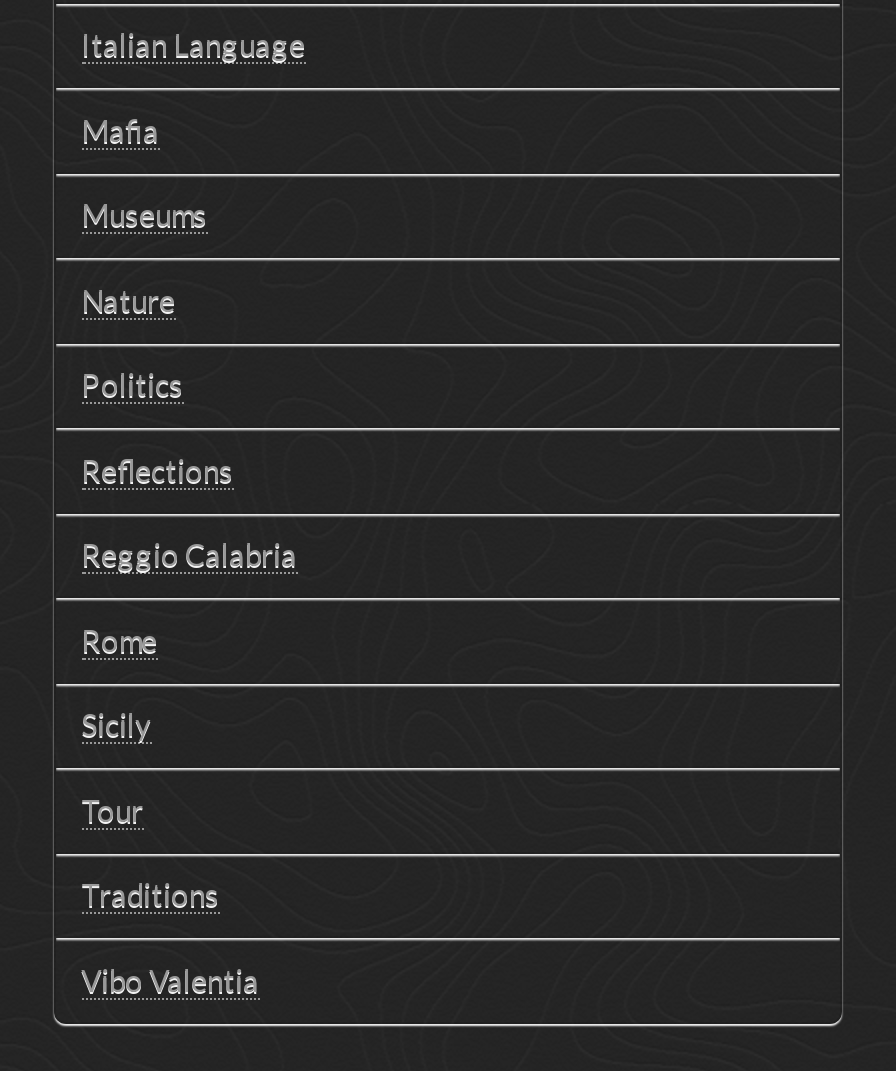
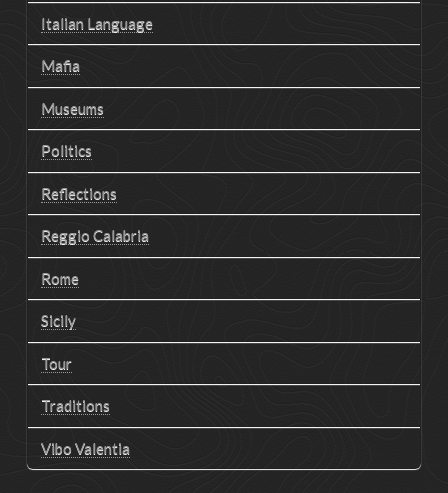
[81,282,175,318] Nature -> none

